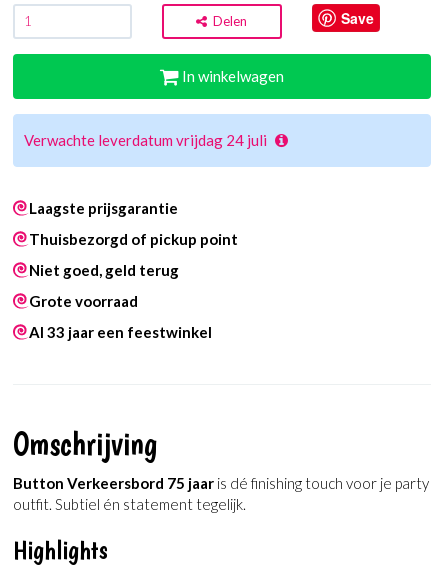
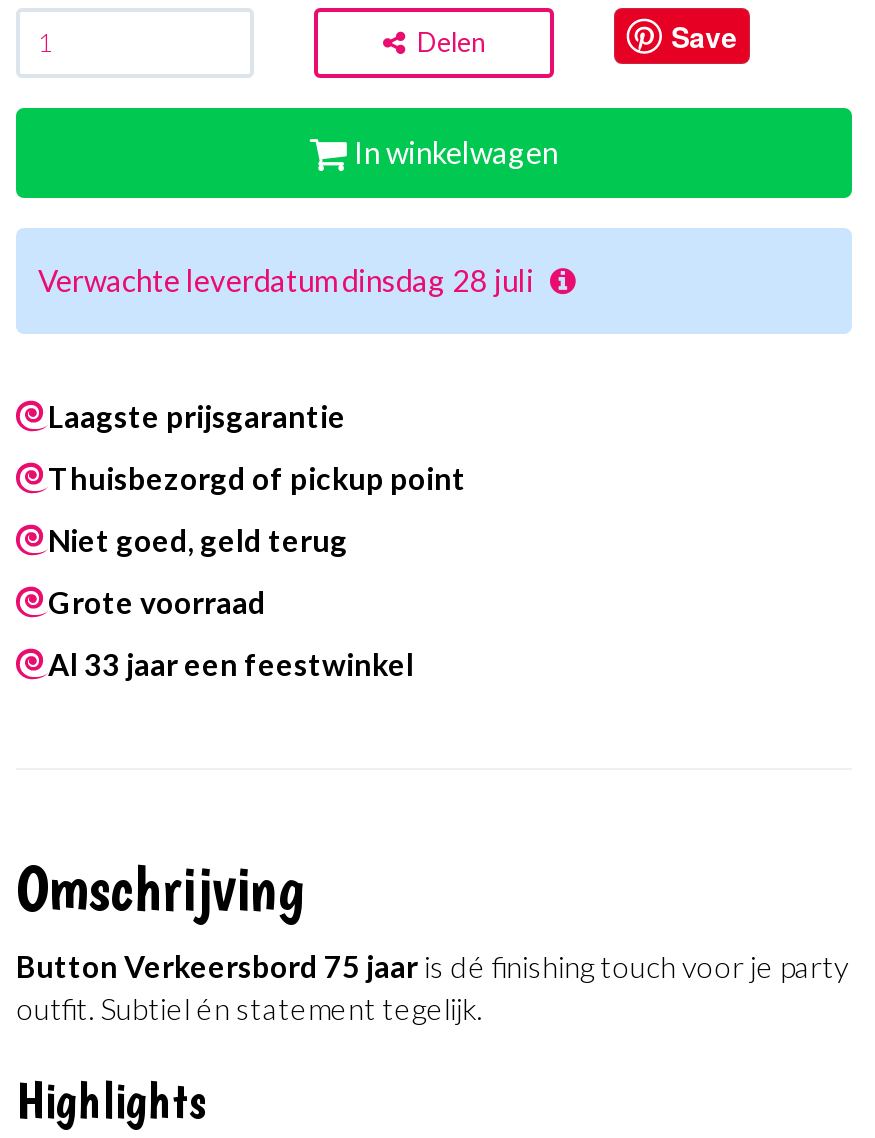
[24,130,270,148] Verwachte leverdatum vrijdag 24 juli -> [38,261,540,297] Verwachte leverdatum dinsdag 28 juli

